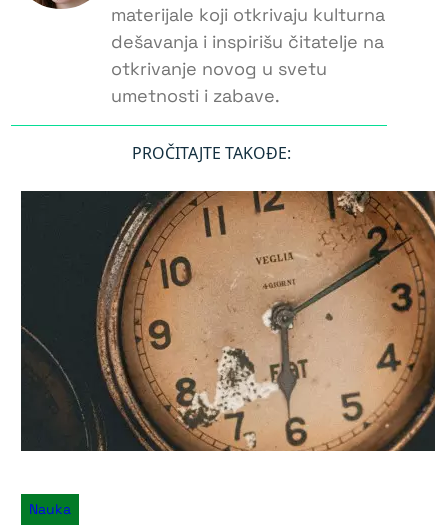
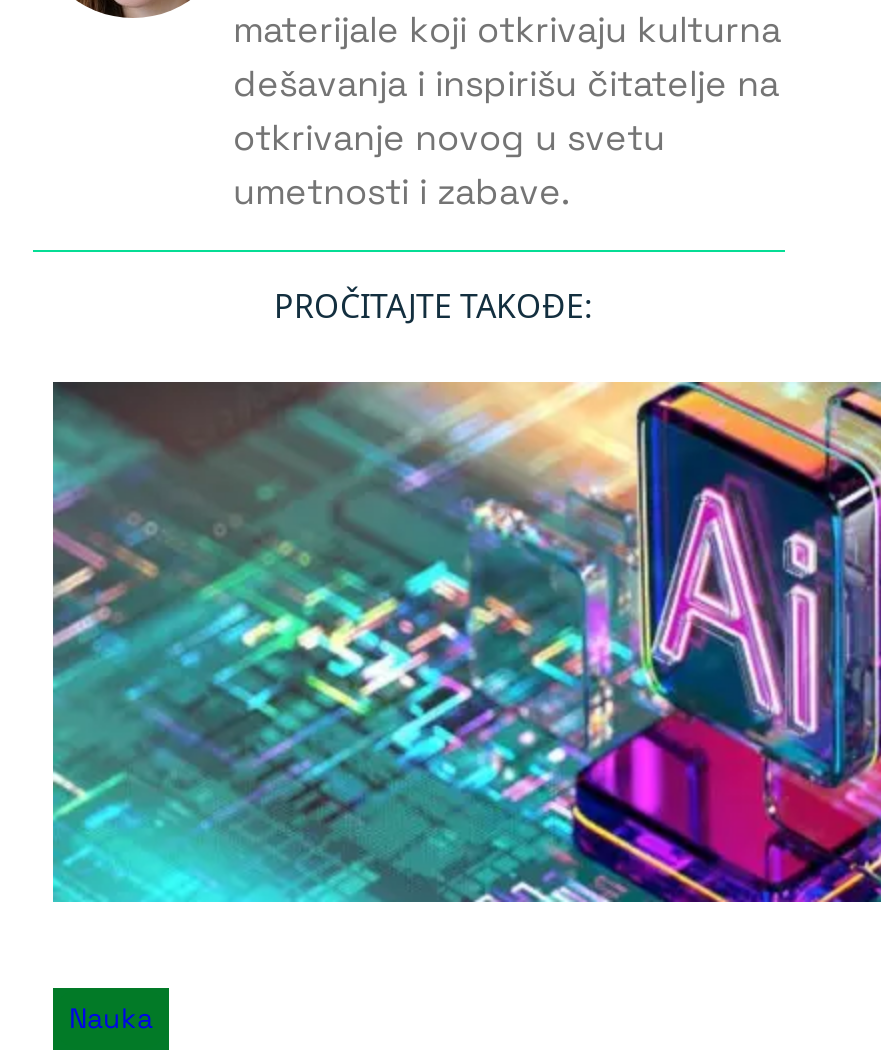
[20,190,432,452] [image] -> [51,380,875,904] [image]

